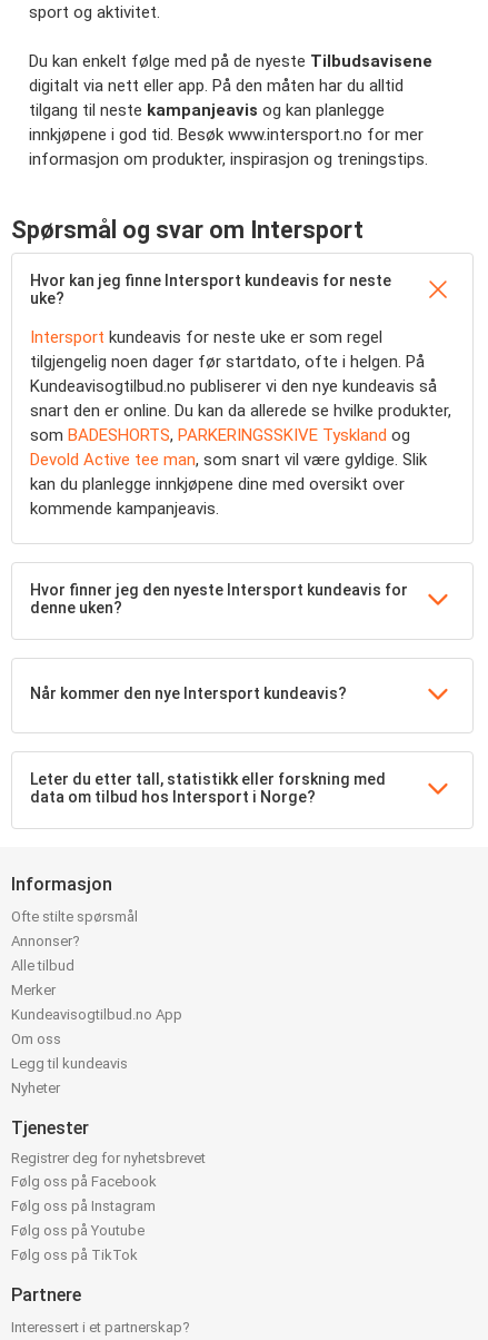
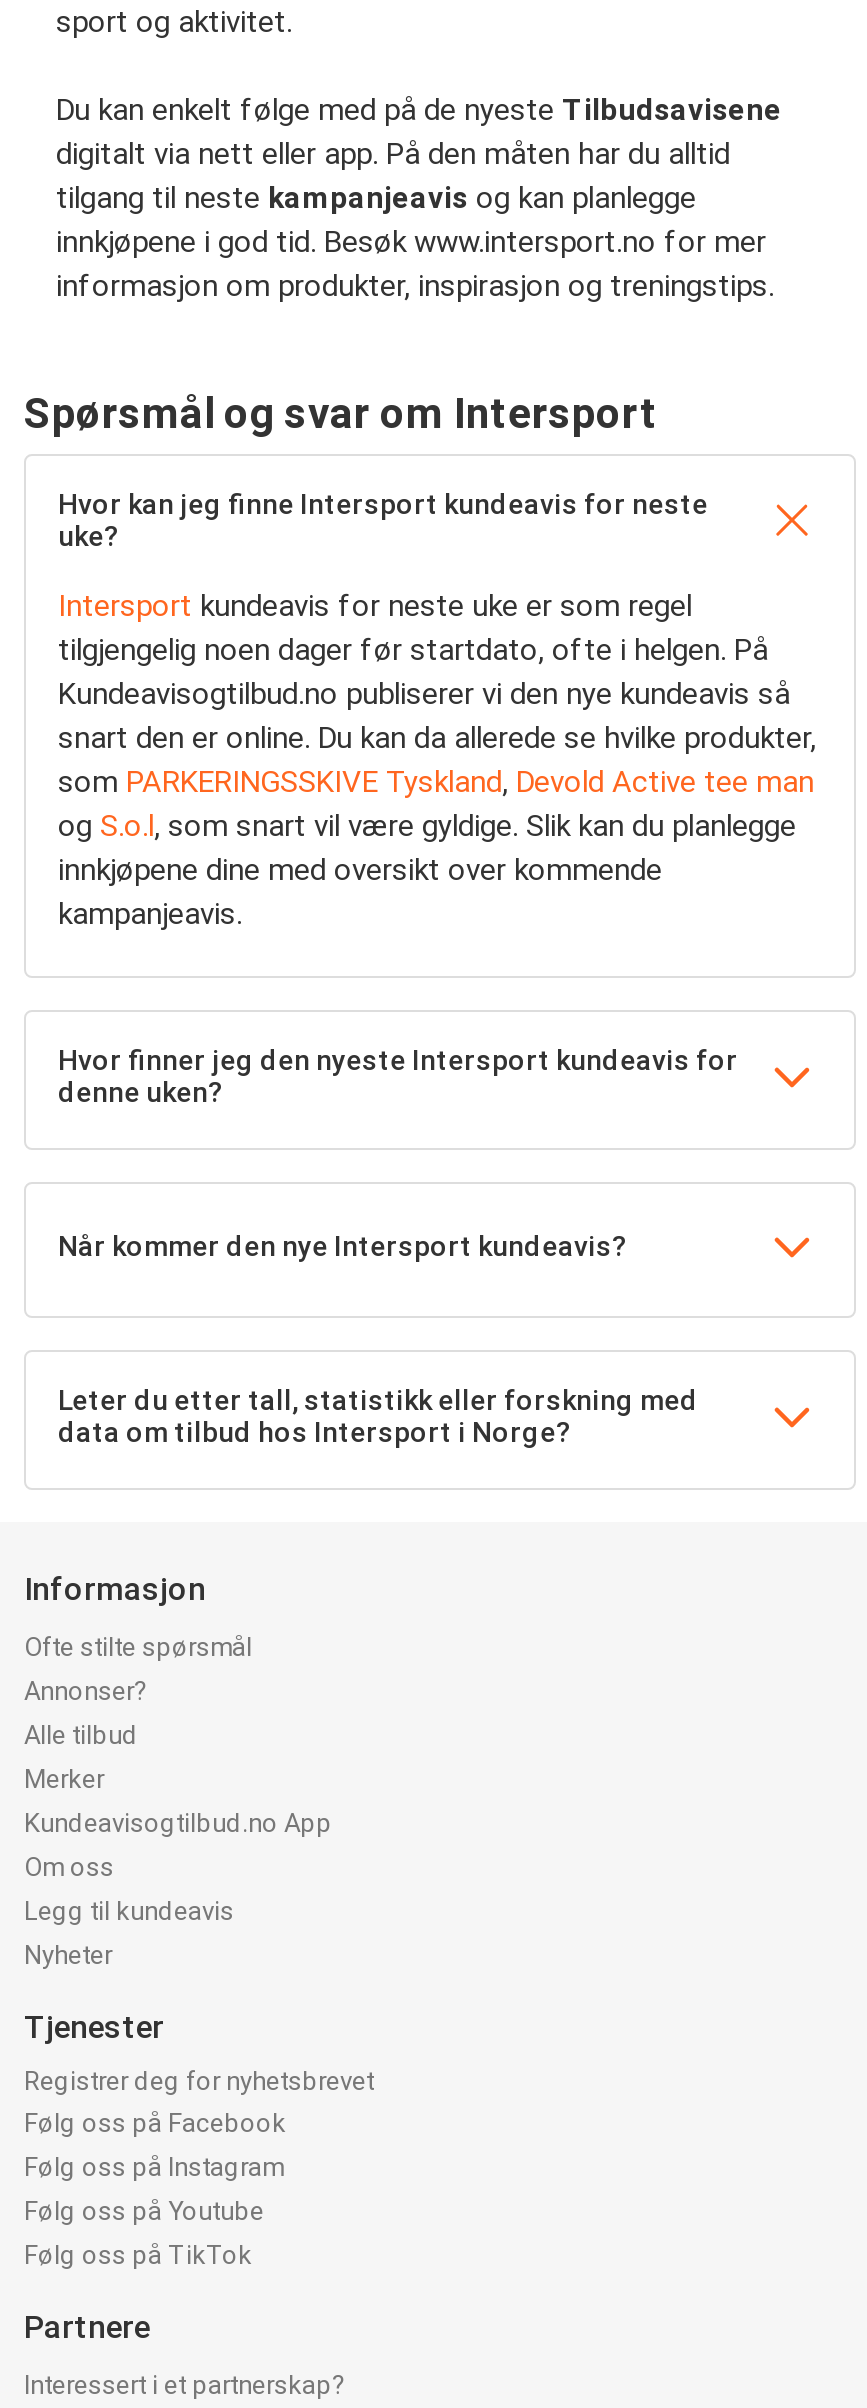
[30,425,427,519] som BADESHORTS, PARKERINGSSKIVE Tyskland og | Devold Active tee man, som snart vil være gyldige. Slik | kan du planlegge innkjøpene dine med oversikt over | kommende kampanjeavis. -> [58,764,814,932] som PARKERINGSSKIVE Tyskland, Devold Active tee man | og S.o.l, som snart vil være gyldige. Slik kan du planlegge | innkjøpene dine med oversikt over kommende | kampanjeavis.

